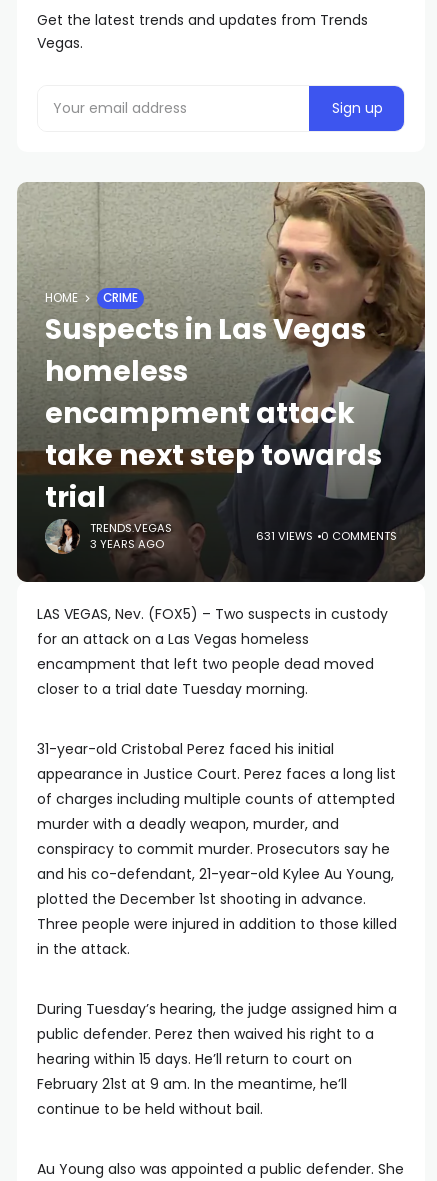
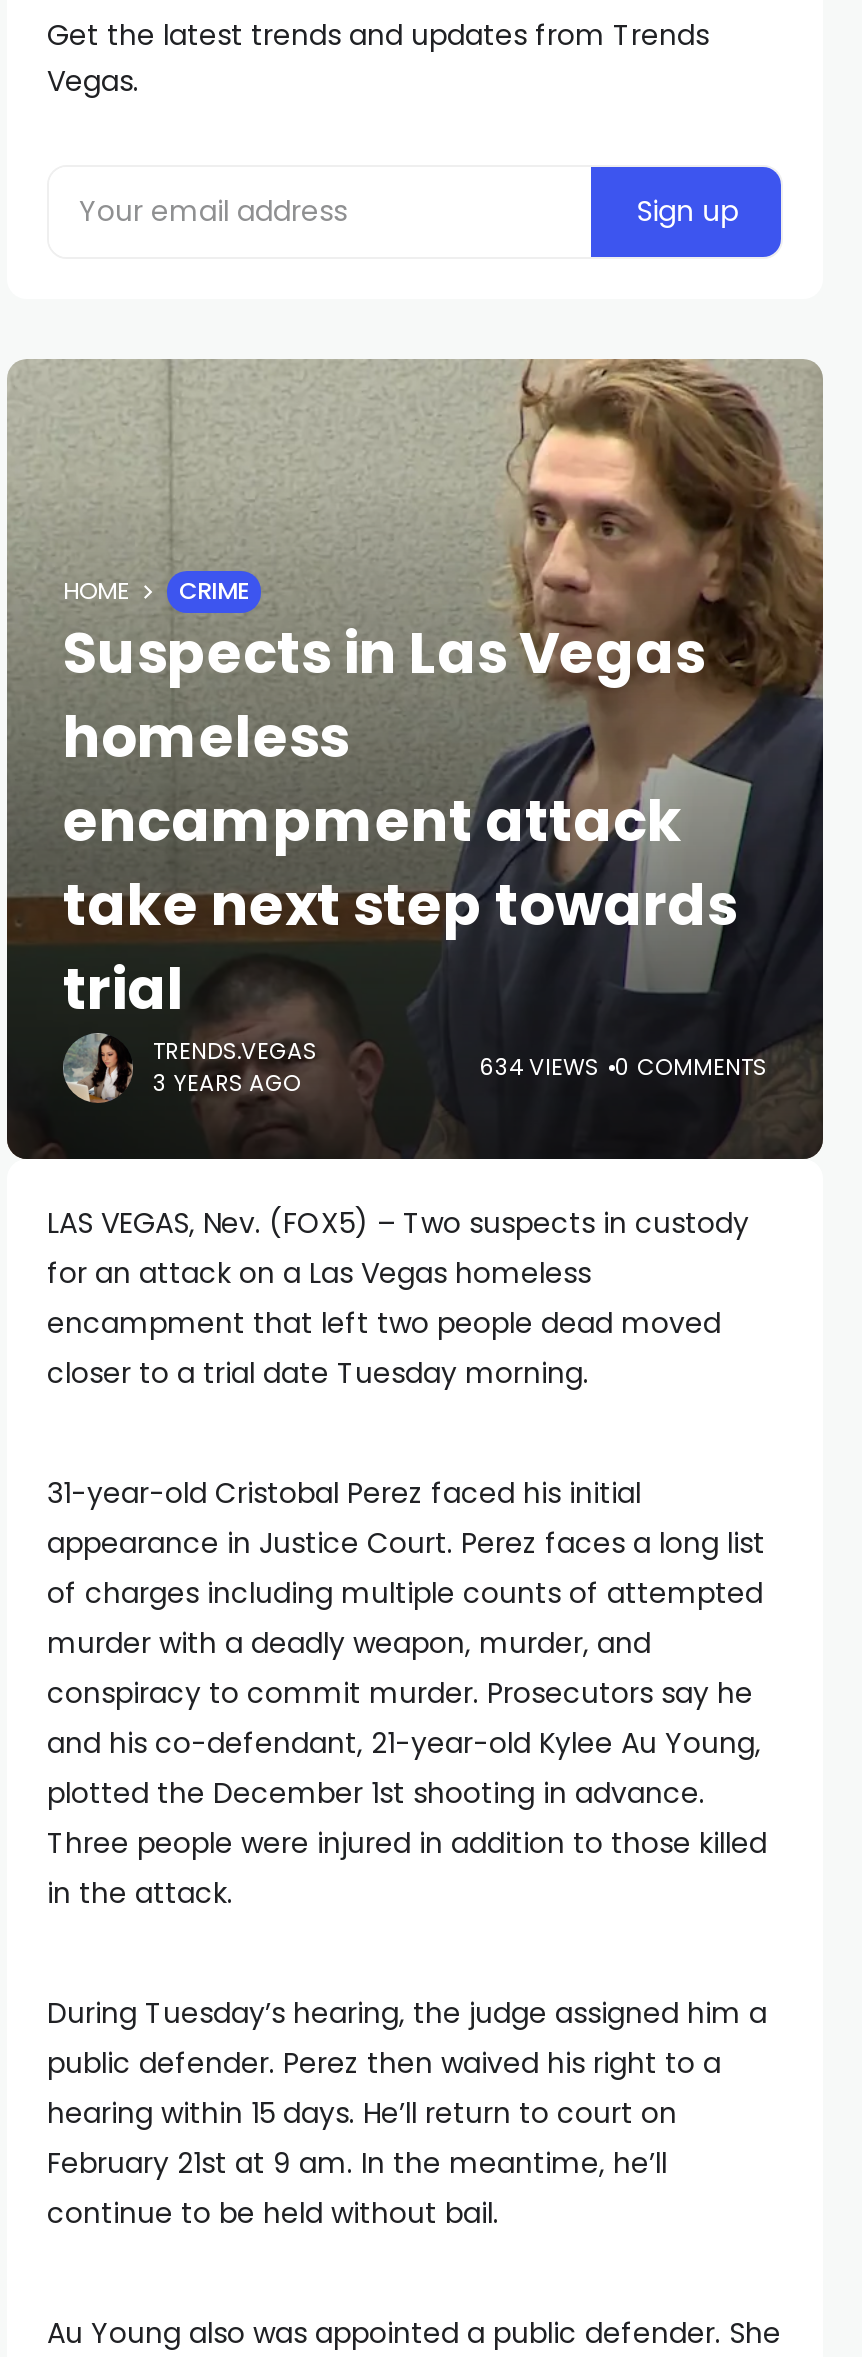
[256,528,397,544] 631 VIEWS 0 COMMENTS -> [479,1052,767,1084] 634 VIEWS 0 COMMENTS

